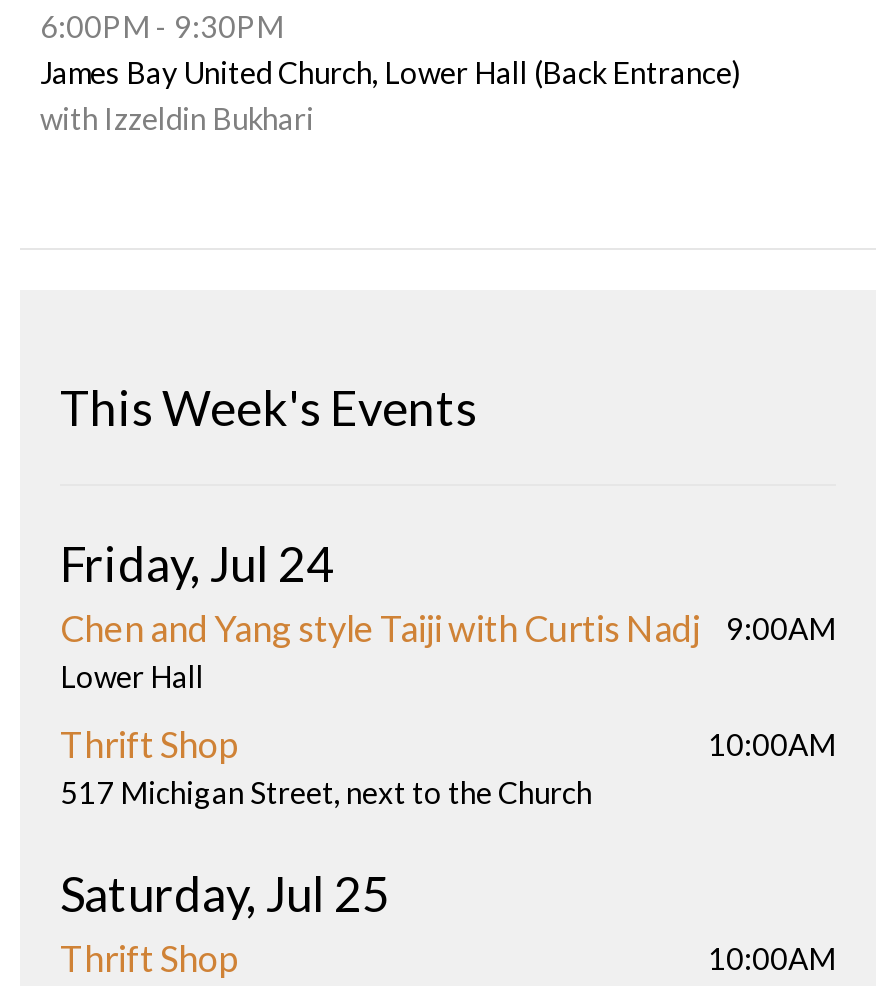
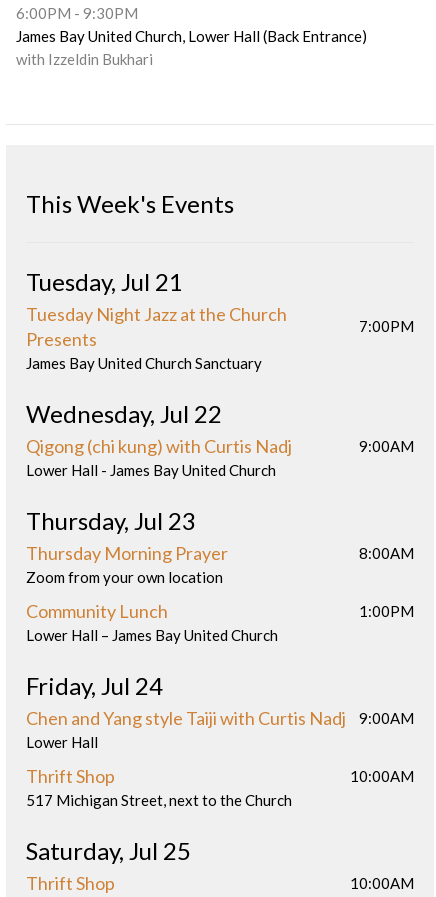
none -> [26,267,287,350] Tuesday, Jul 21 | Tuesday Night Jazz at the Church | Presents
none -> [26,317,414,644] 7:00PM | James Bay United Church Sanctuary | Wednesday, Jul 22 | Qigong (chi kung) with Curtis Nadj | 9:00AM | Lower Hall - James Bay United Church | Thursday, Jul 23 | Thursday Morning Prayer | 8:00AM | Zoom from your own location | Community Lunch | 1:00PM | Lower Hall – James Bay United Church

